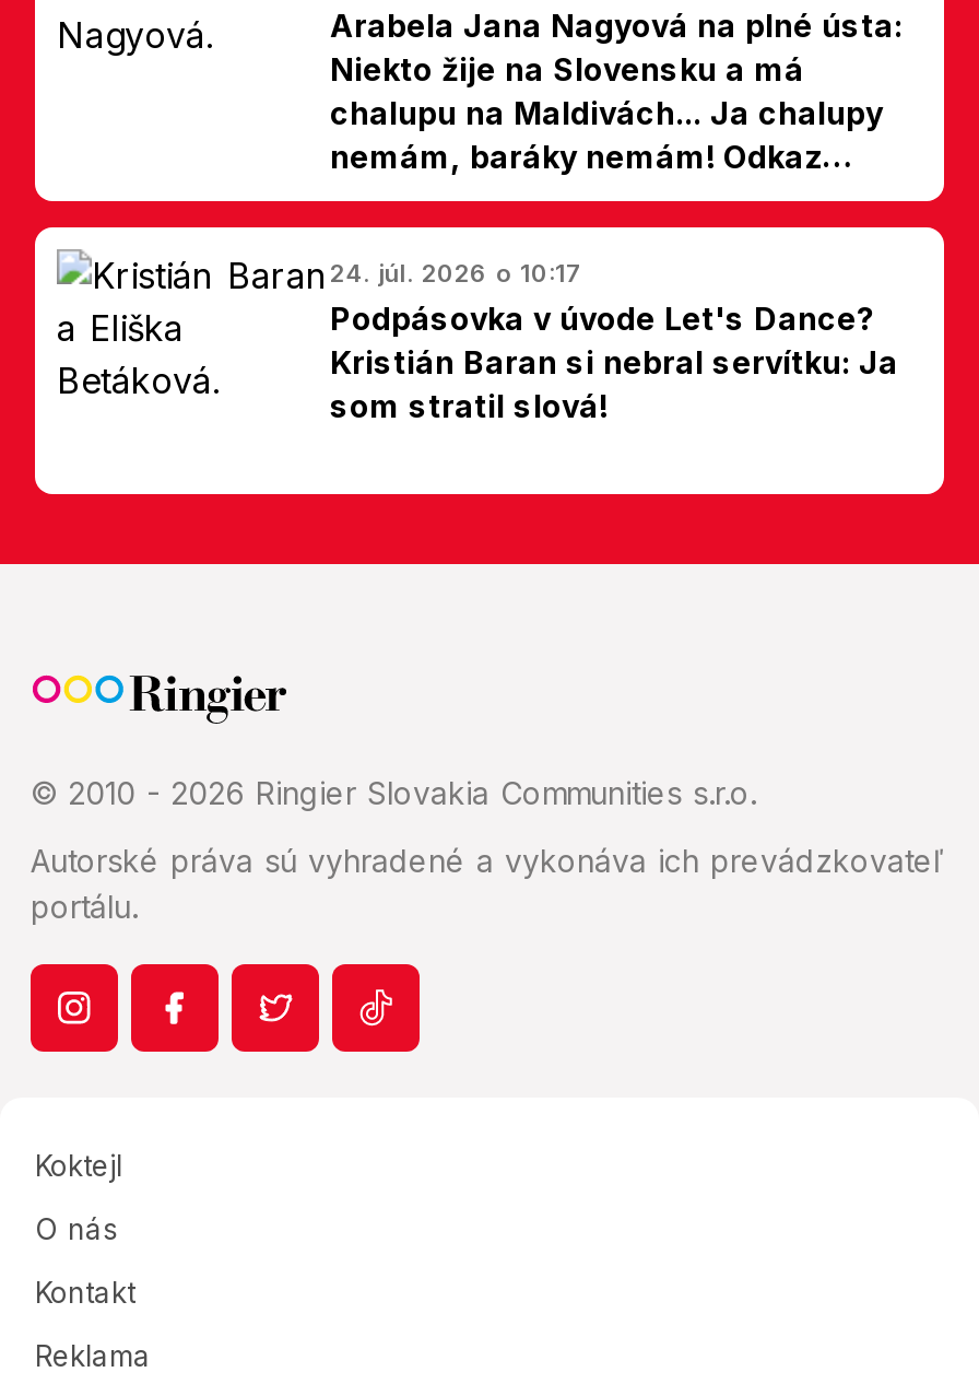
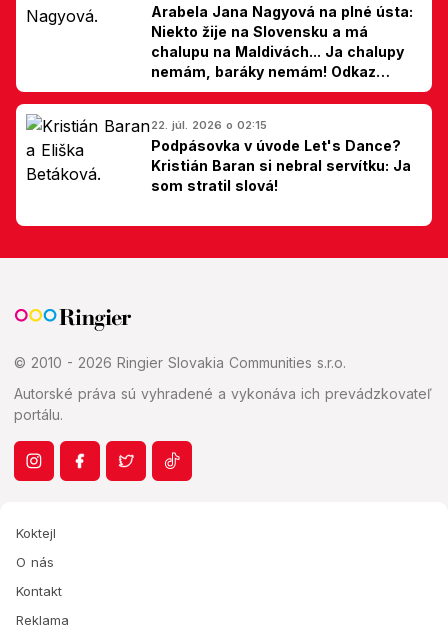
[330,257,581,288] 24. júl. 2026 o 10:17 -> [151,118,267,132] 22. júl. 2026 o 02:15

